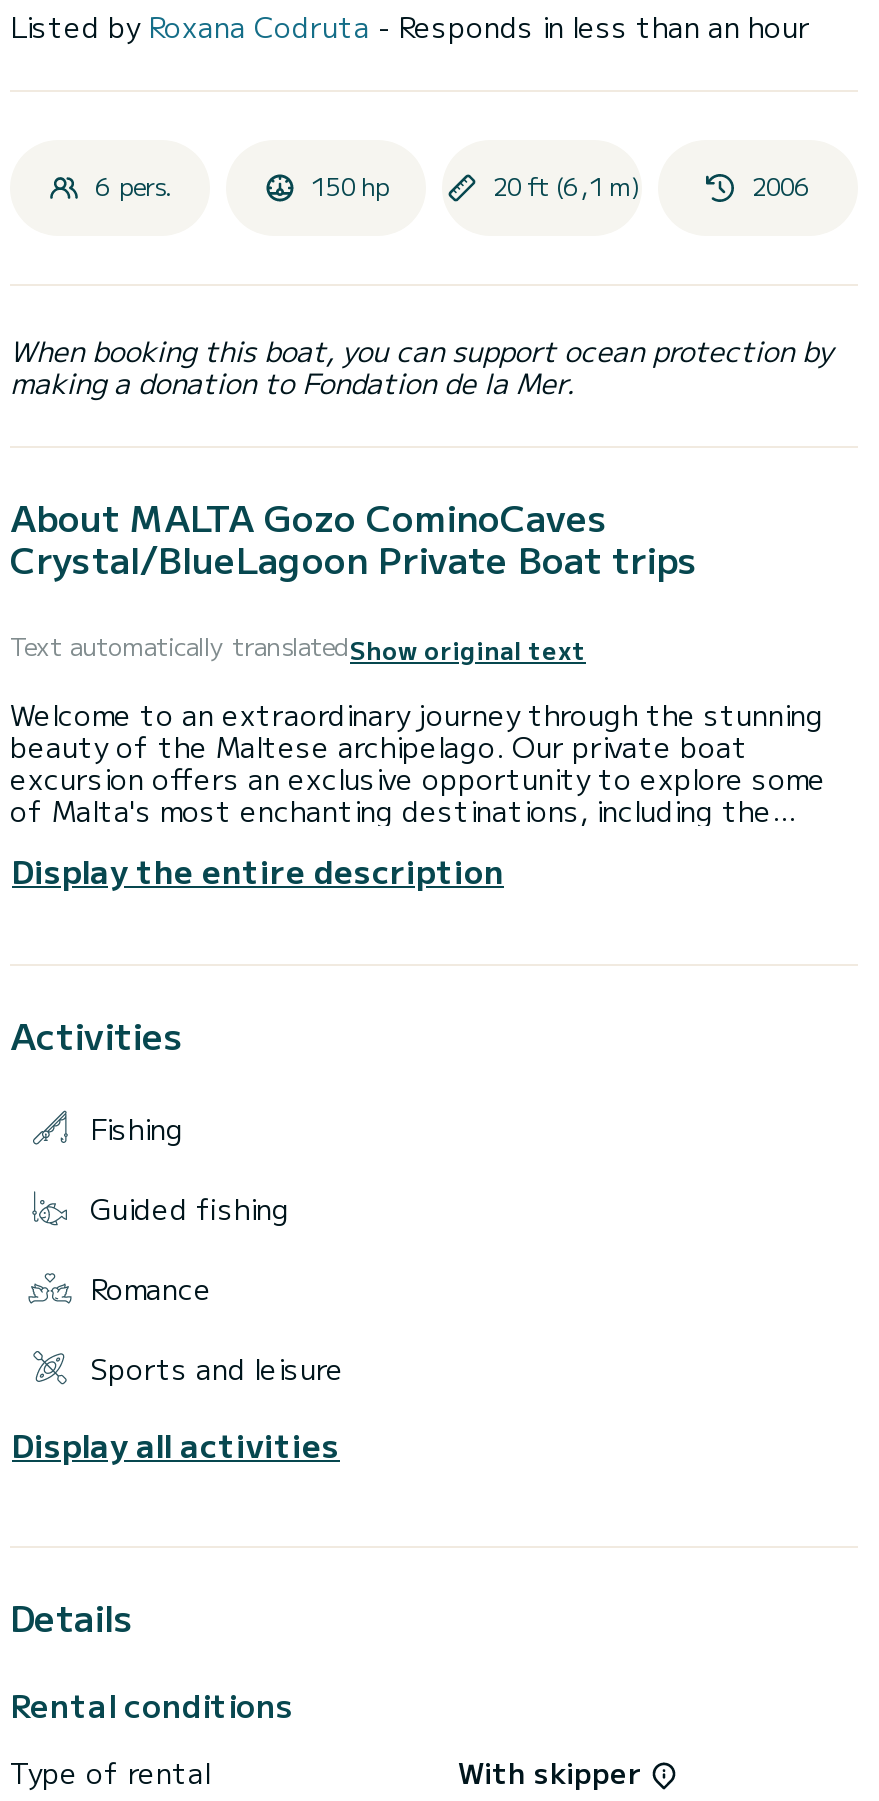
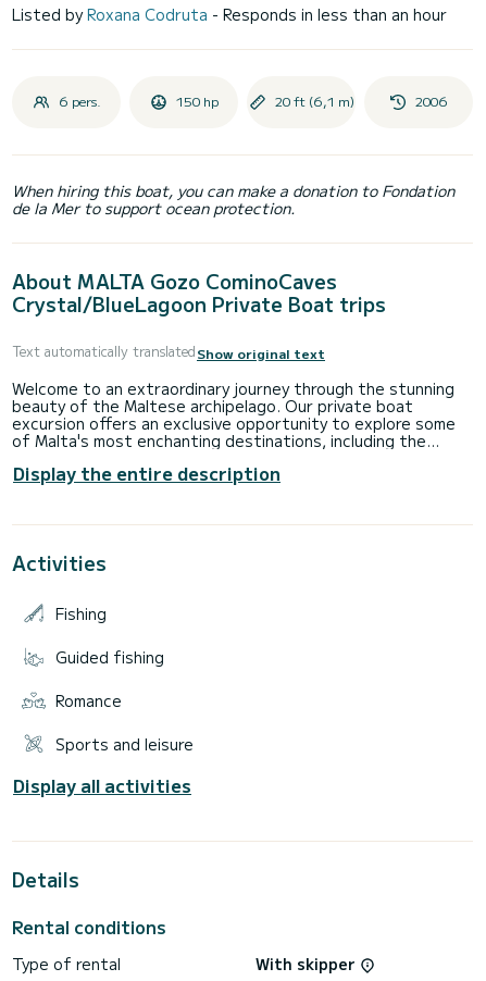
[10,331,832,403] When booking this boat, you can support ocean protection by | making a donation to Fondation de la Mer. -> [12,180,454,219] When hiring this boat, you can make a donation to Fondation | de la Mer to support ocean protection.

